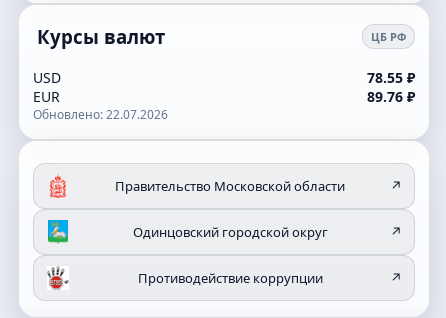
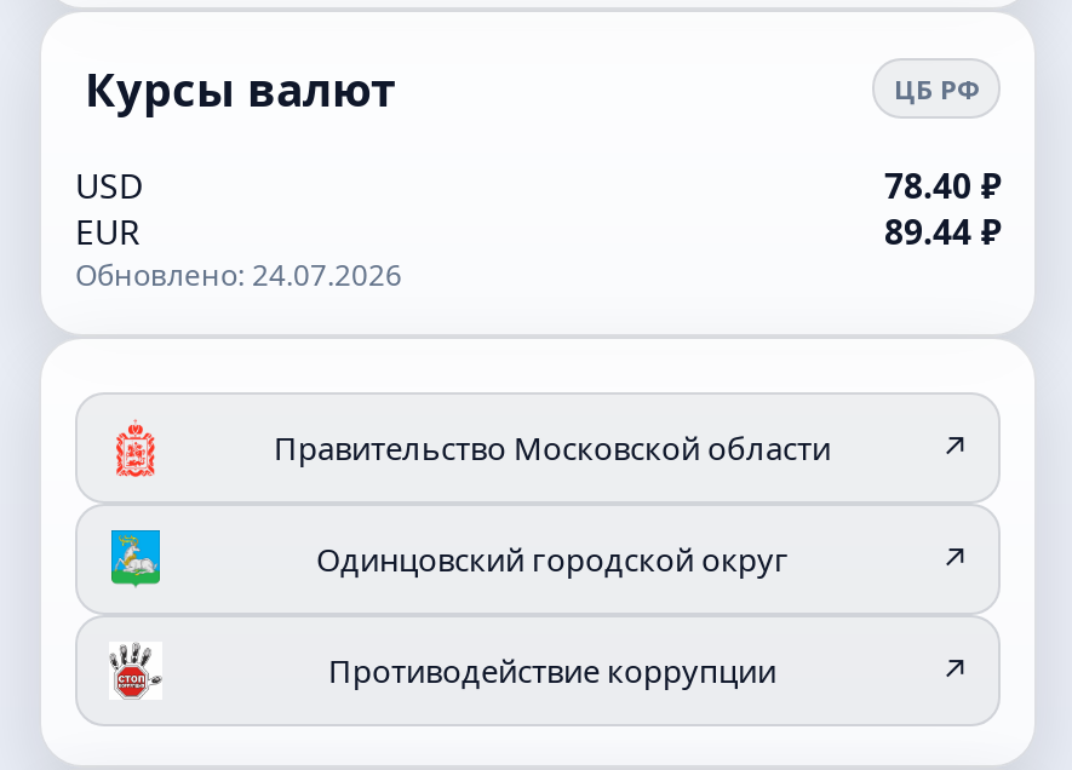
[367,68,415,87] 78.55 ₽ -> [884,164,1001,210] 78.40 ₽
[367,87,415,106] 89.76 ₽ -> [884,210,1001,256] 89.44 ₽
[33,106,168,123] Обновлено: 22.07.2026 -> [75,256,402,297] Обновлено: 24.07.2026

